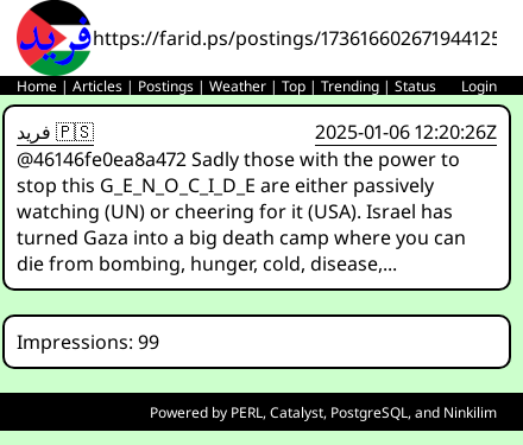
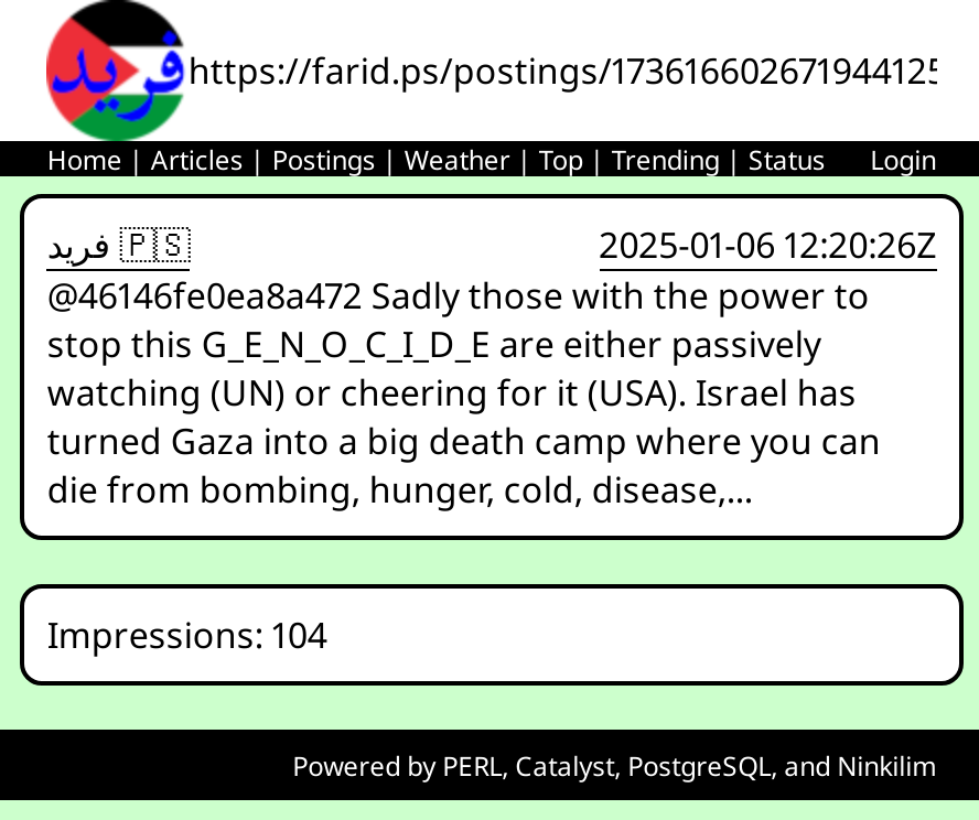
[17,329,160,355] Impressions: 99 -> [47,611,327,659] Impressions: 104

